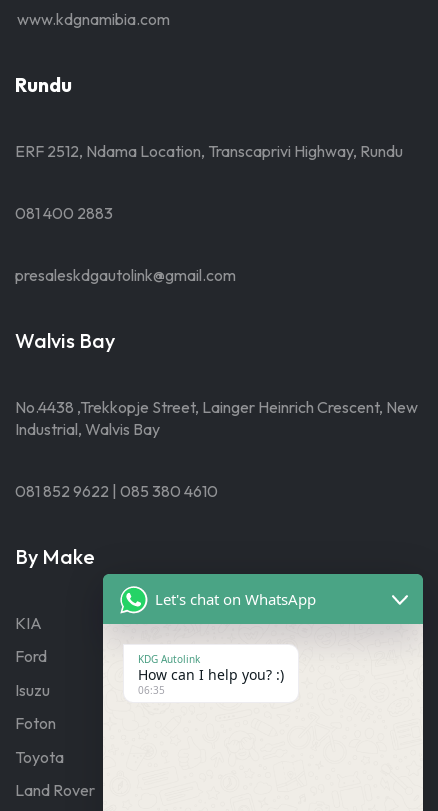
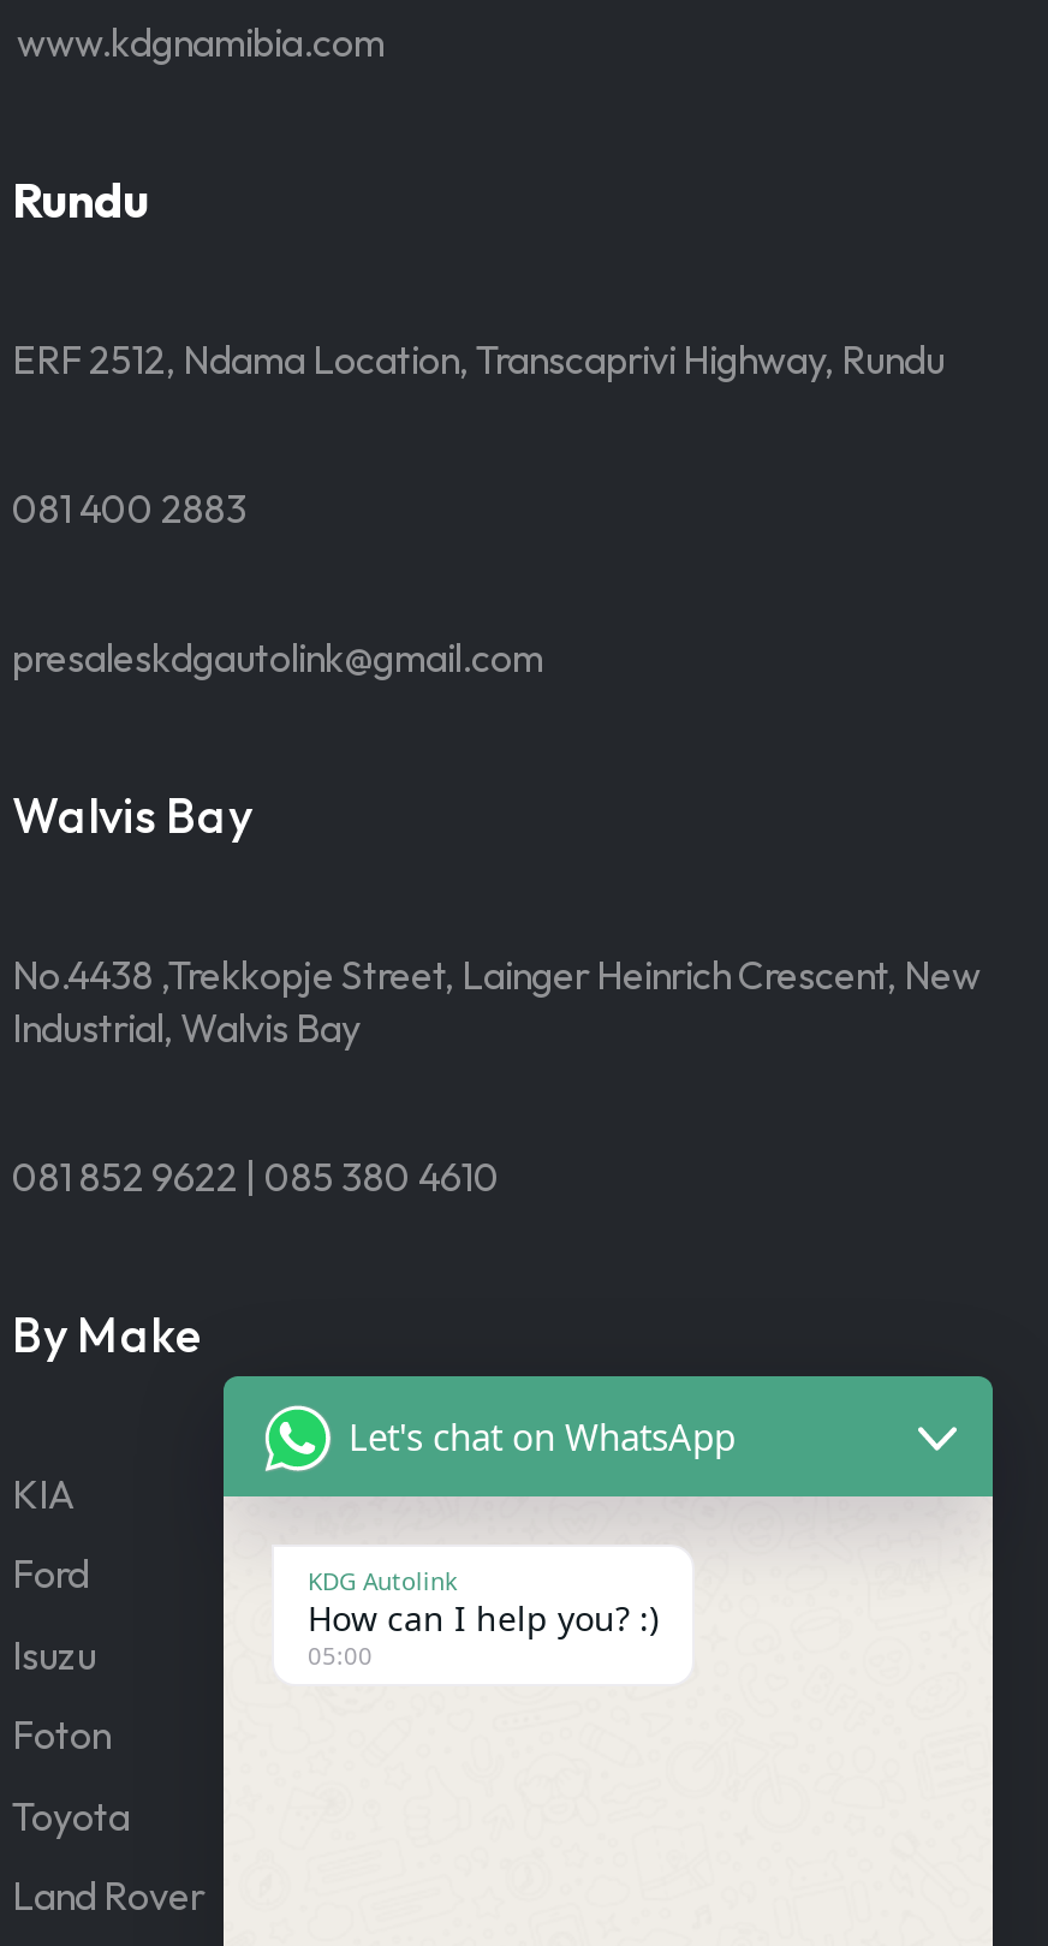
[138,683,165,697] 06:35 -> [308,1638,373,1672] 05:00

